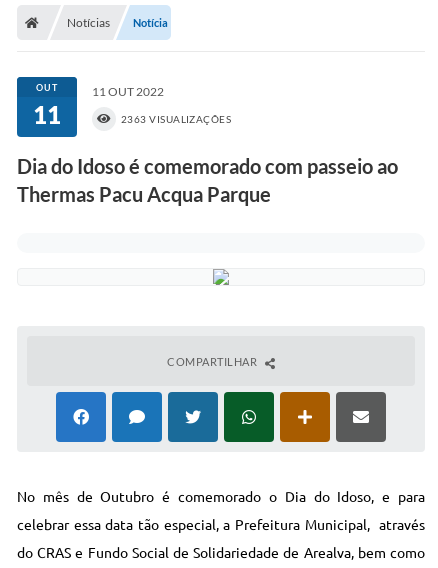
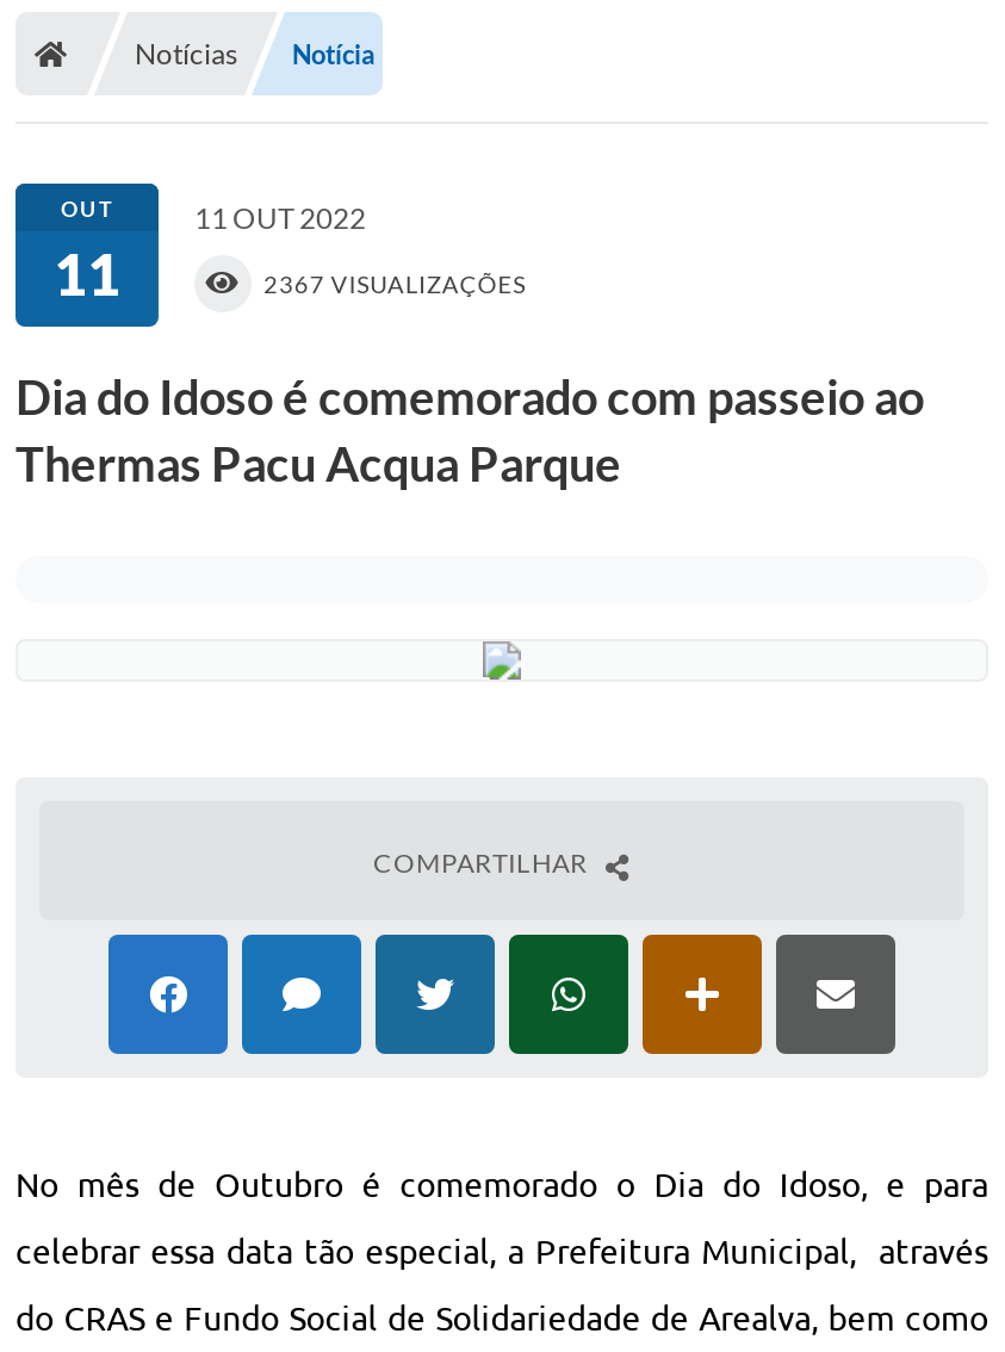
[121,113,231,125] 2363 VISUALIZAÇÕES -> [263,271,526,299] 2367 VISUALIZAÇÕES

